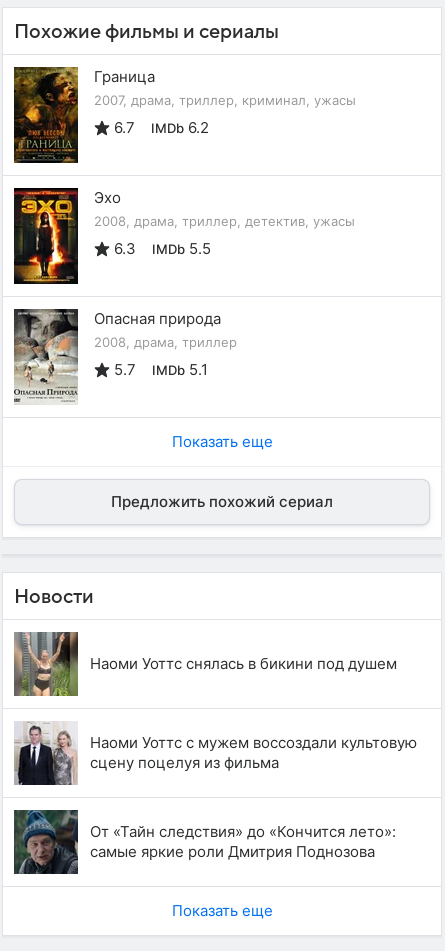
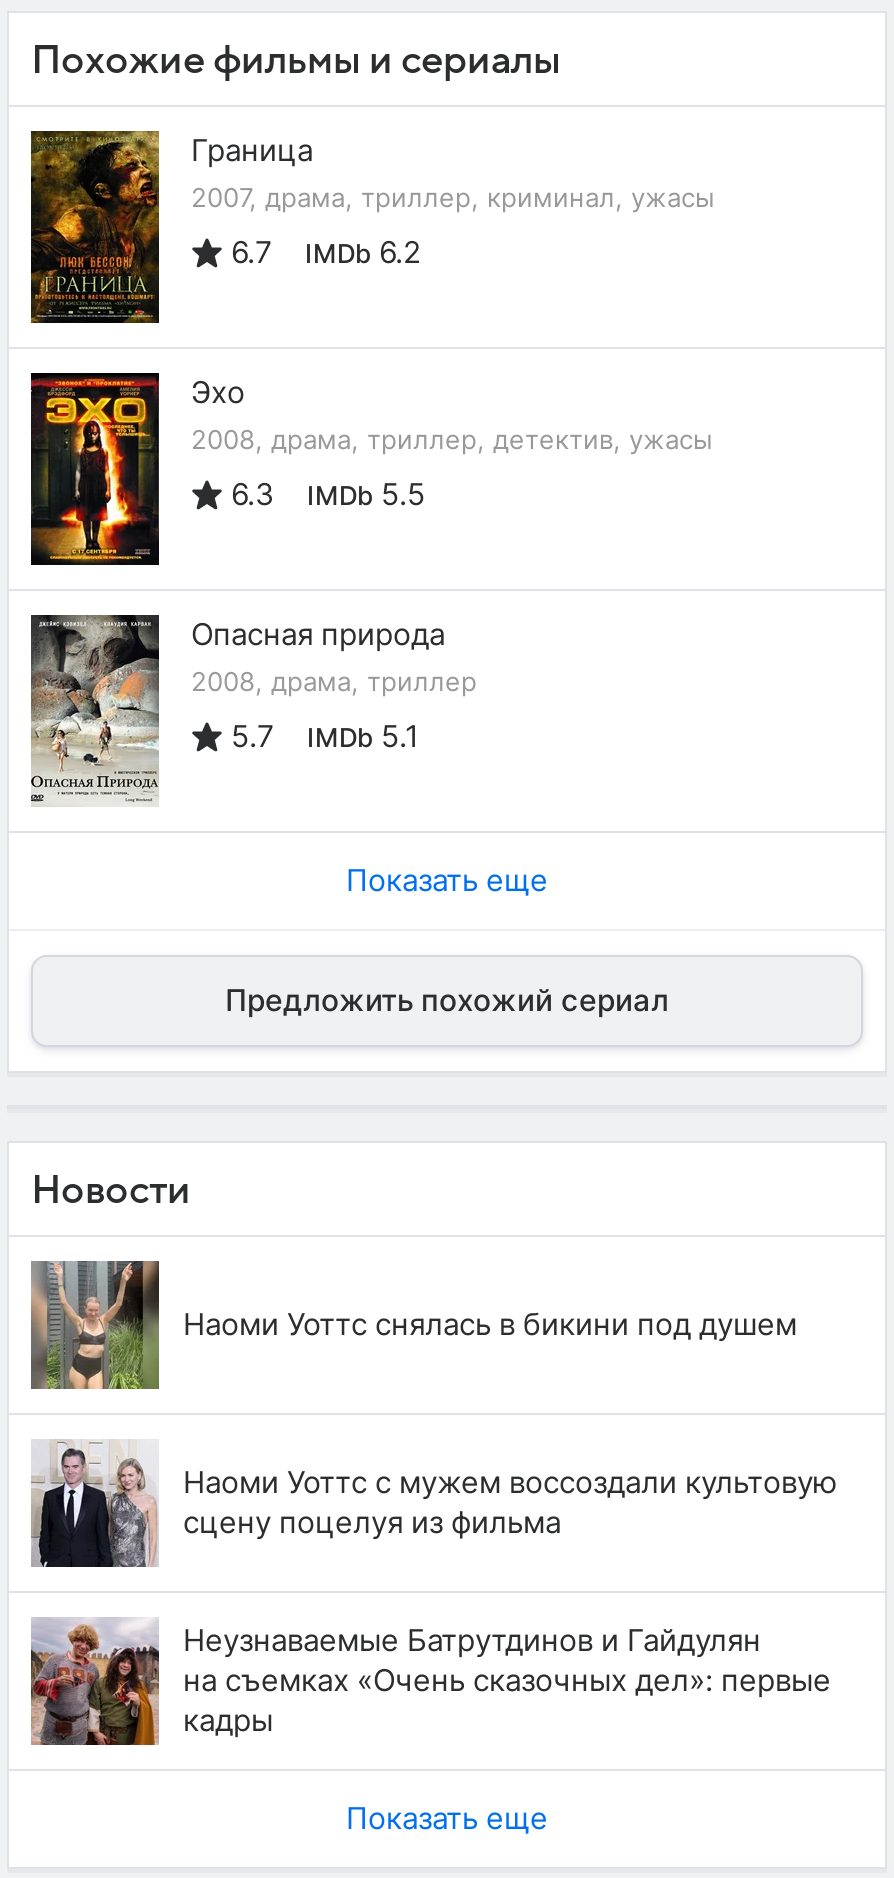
[14,809,396,874] [image] | От «Тайн следствия» до «Кончится лето»: | самые яркие роли Дмитрия Поднозова -> [29,1617,831,1747] [image] | Неузнаваемые Батрутдинов и Гайдулян | на съемках «Очень сказочных дел»: первые | кадры

